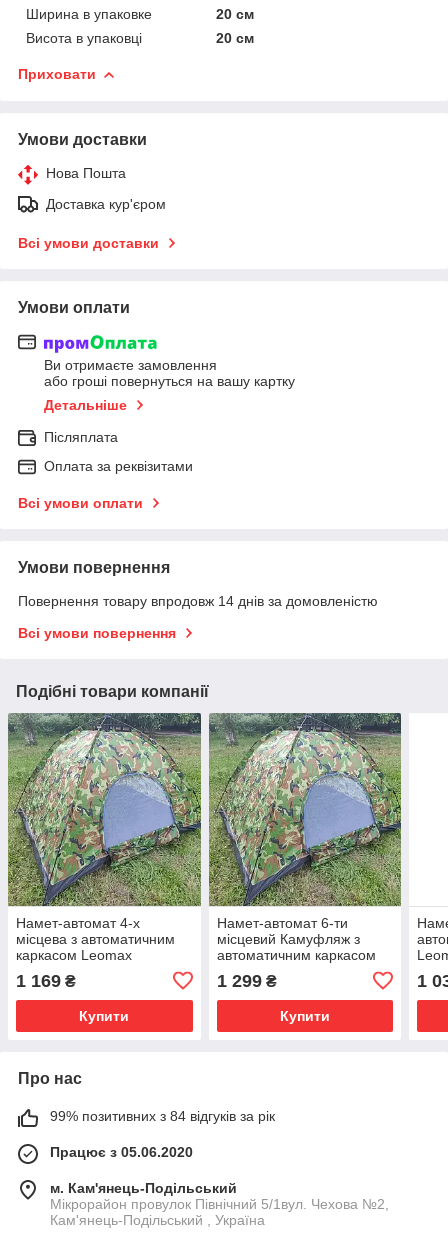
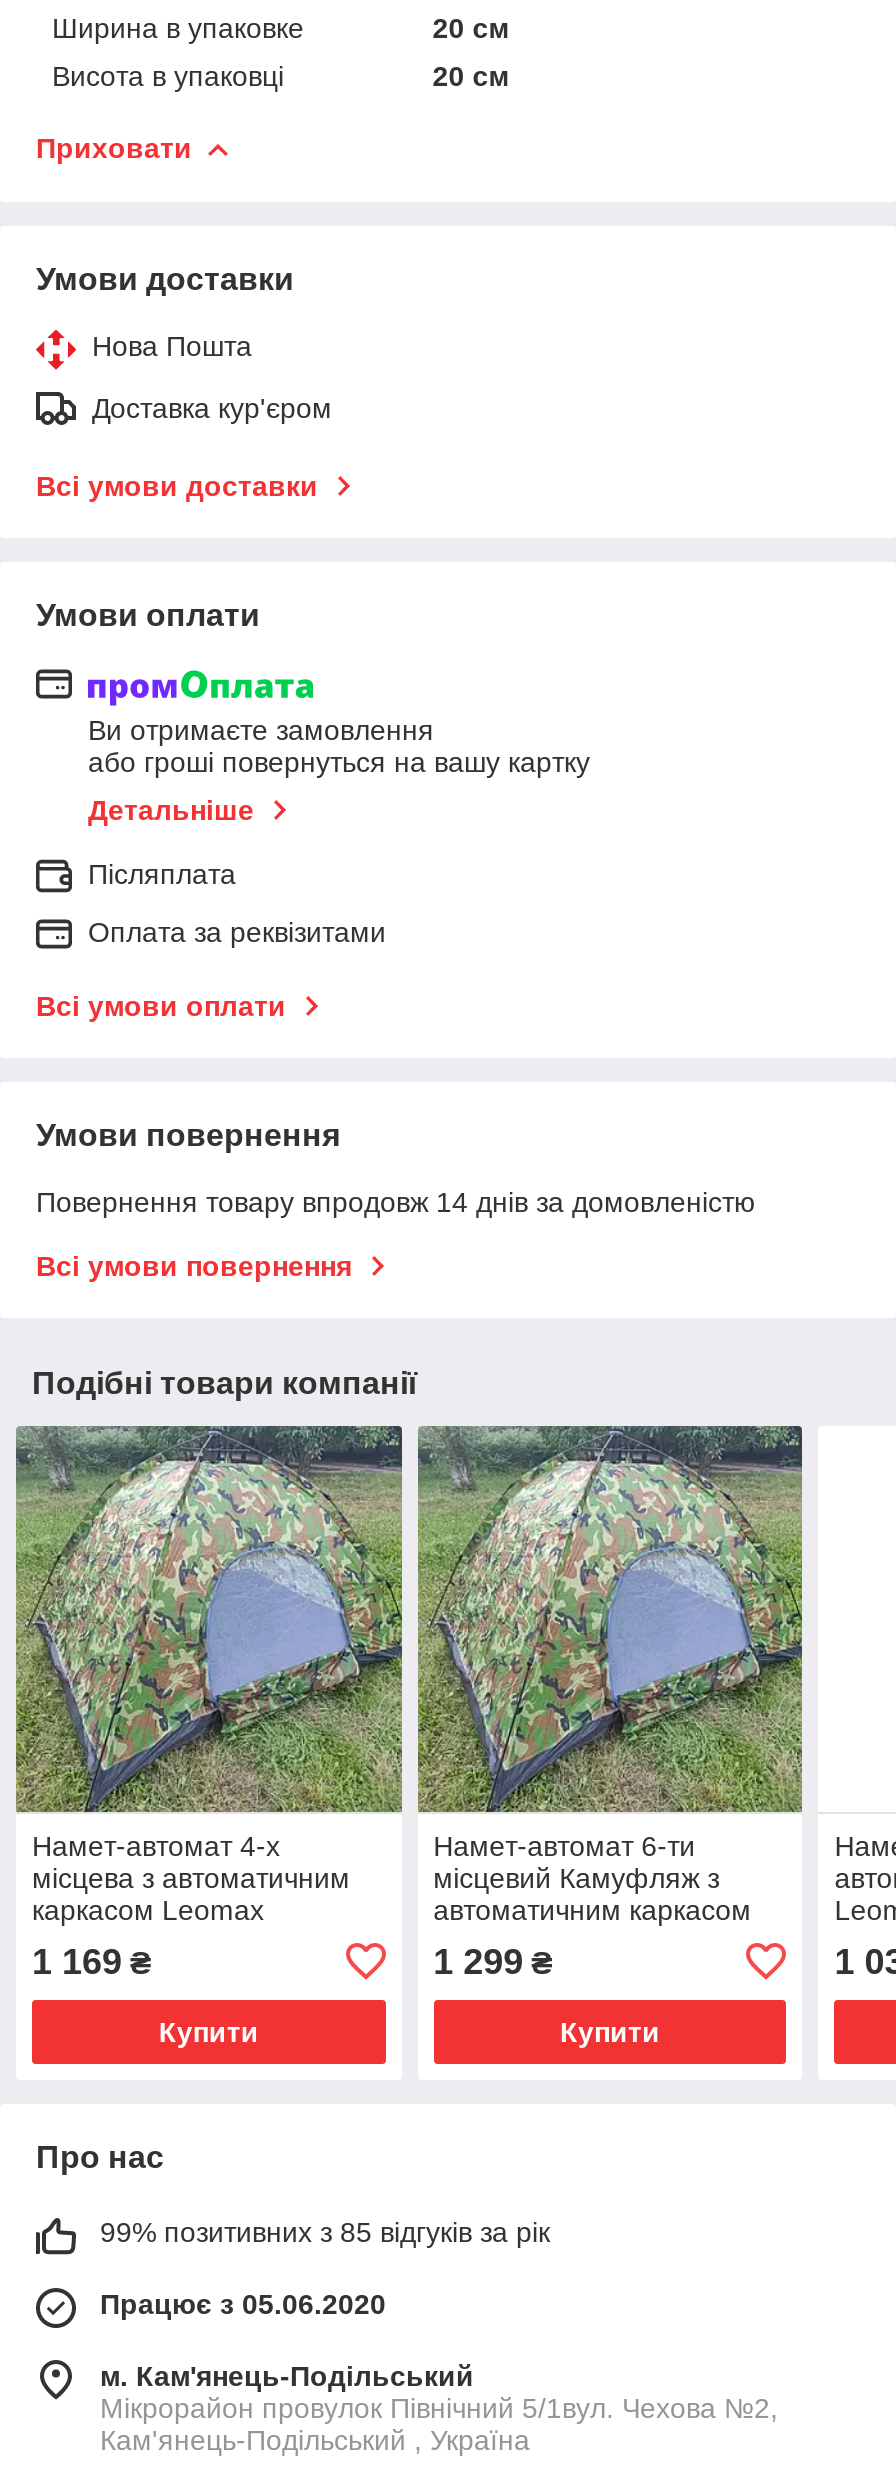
[50,1108,275,1124] 99% позитивних з 84 відгуків за рік -> [100,2216,550,2248] 99% позитивних з 85 відгуків за рік

